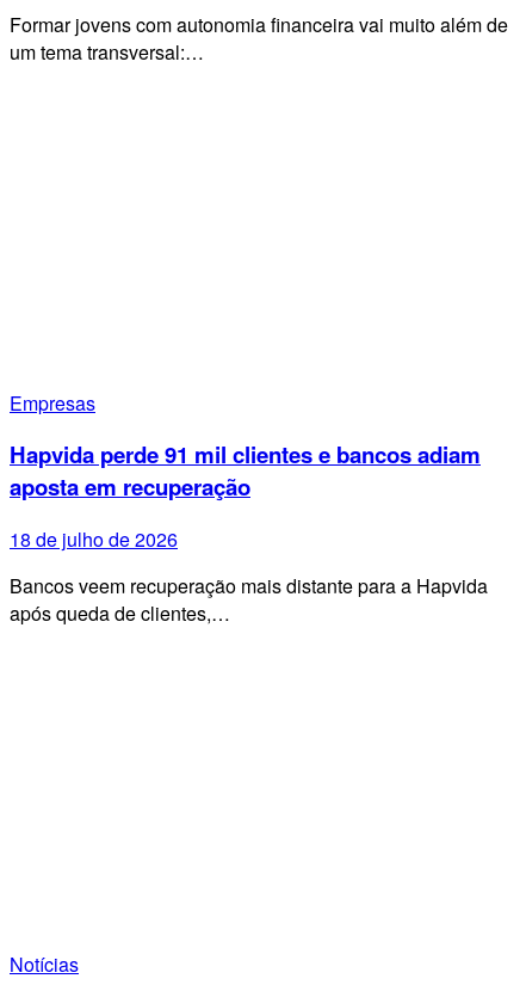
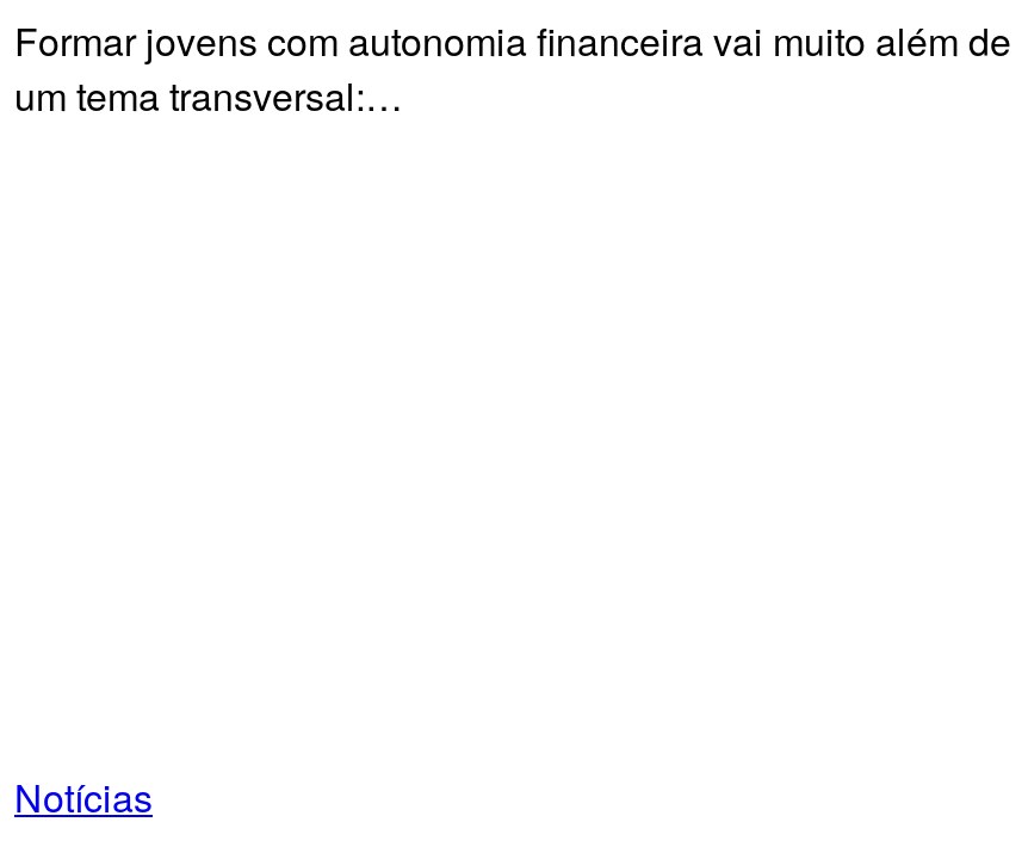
[10,389,488,627] Empresas | Hapvida perde 91 mil clientes e bancos adiam | aposta em recuperação | 18 de julho de 2026 | Bancos veem recuperação mais distante para a Hapvida | após queda de clientes,… -> none

